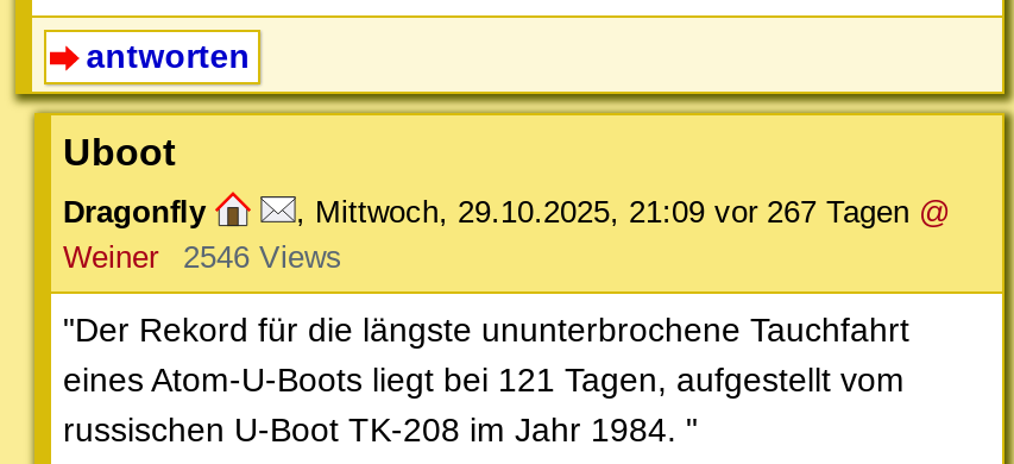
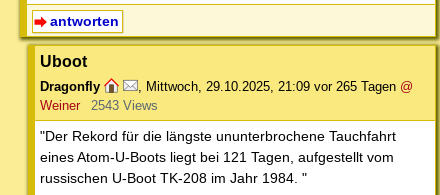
[296,193,950,229] , Mittwoch, 29.10.2025, 21:09 vor 267 Tagen @ -> [138,79,413,94] , Mittwoch, 29.10.2025, 21:09 vor 265 Tagen @
[63,239,342,274] Weiner 2546 Views -> [40,98,157,113] Weiner 2543 Views

